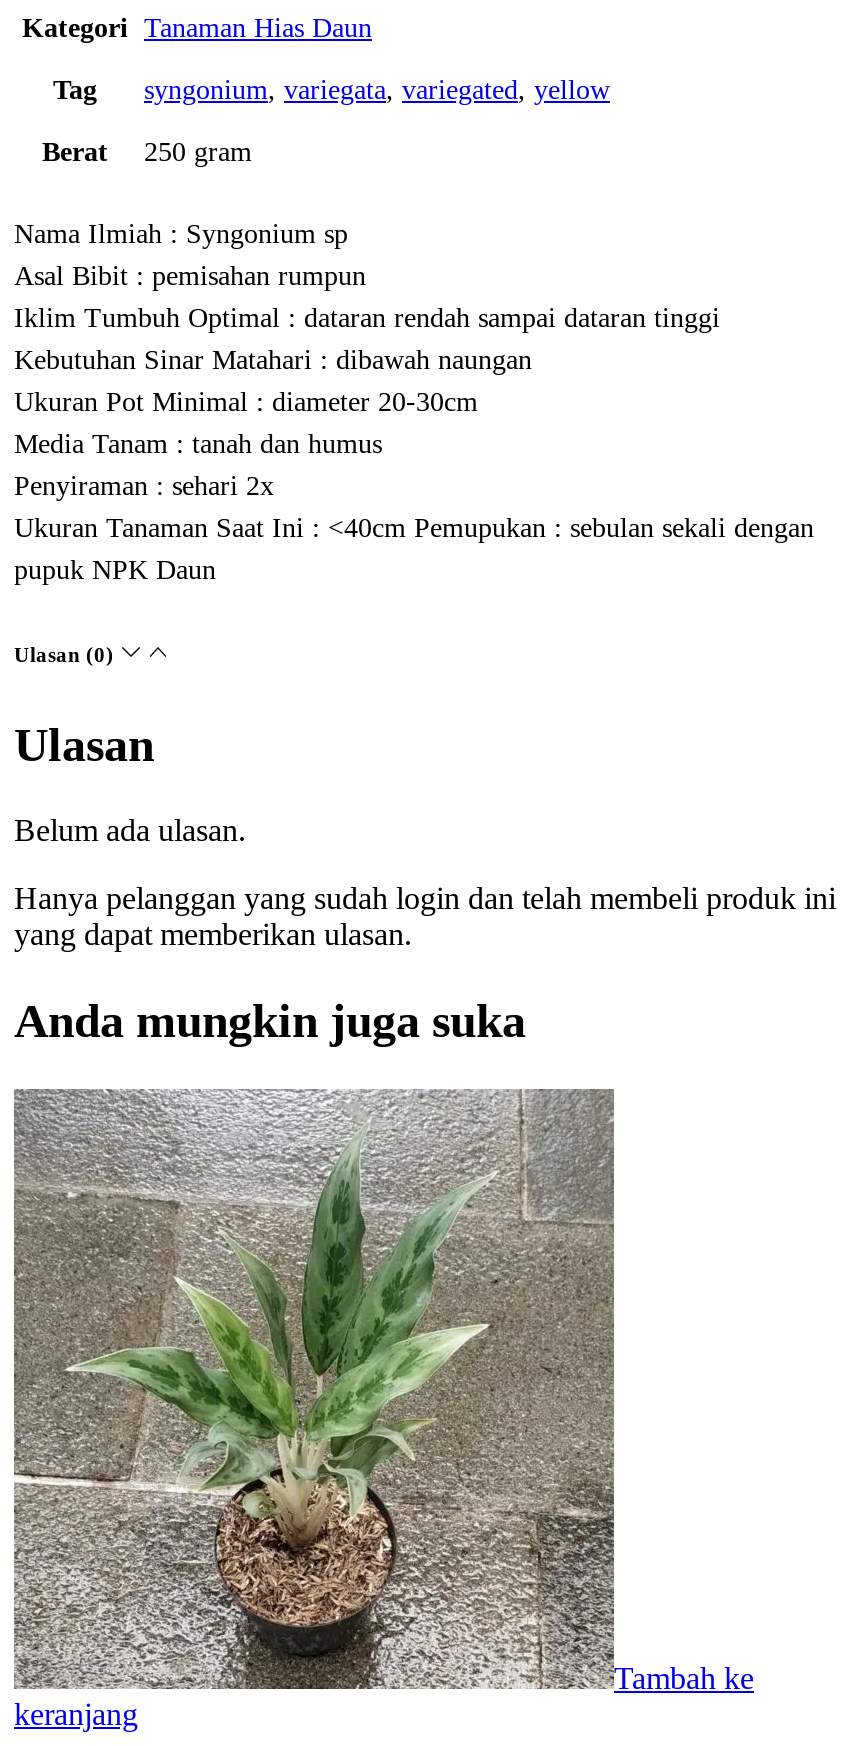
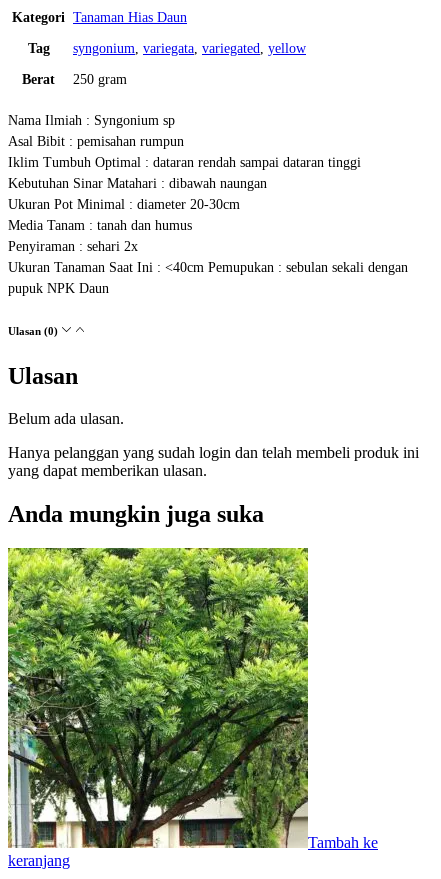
[12,1087,616,1691] [image] -> [7,547,309,849] [image]

